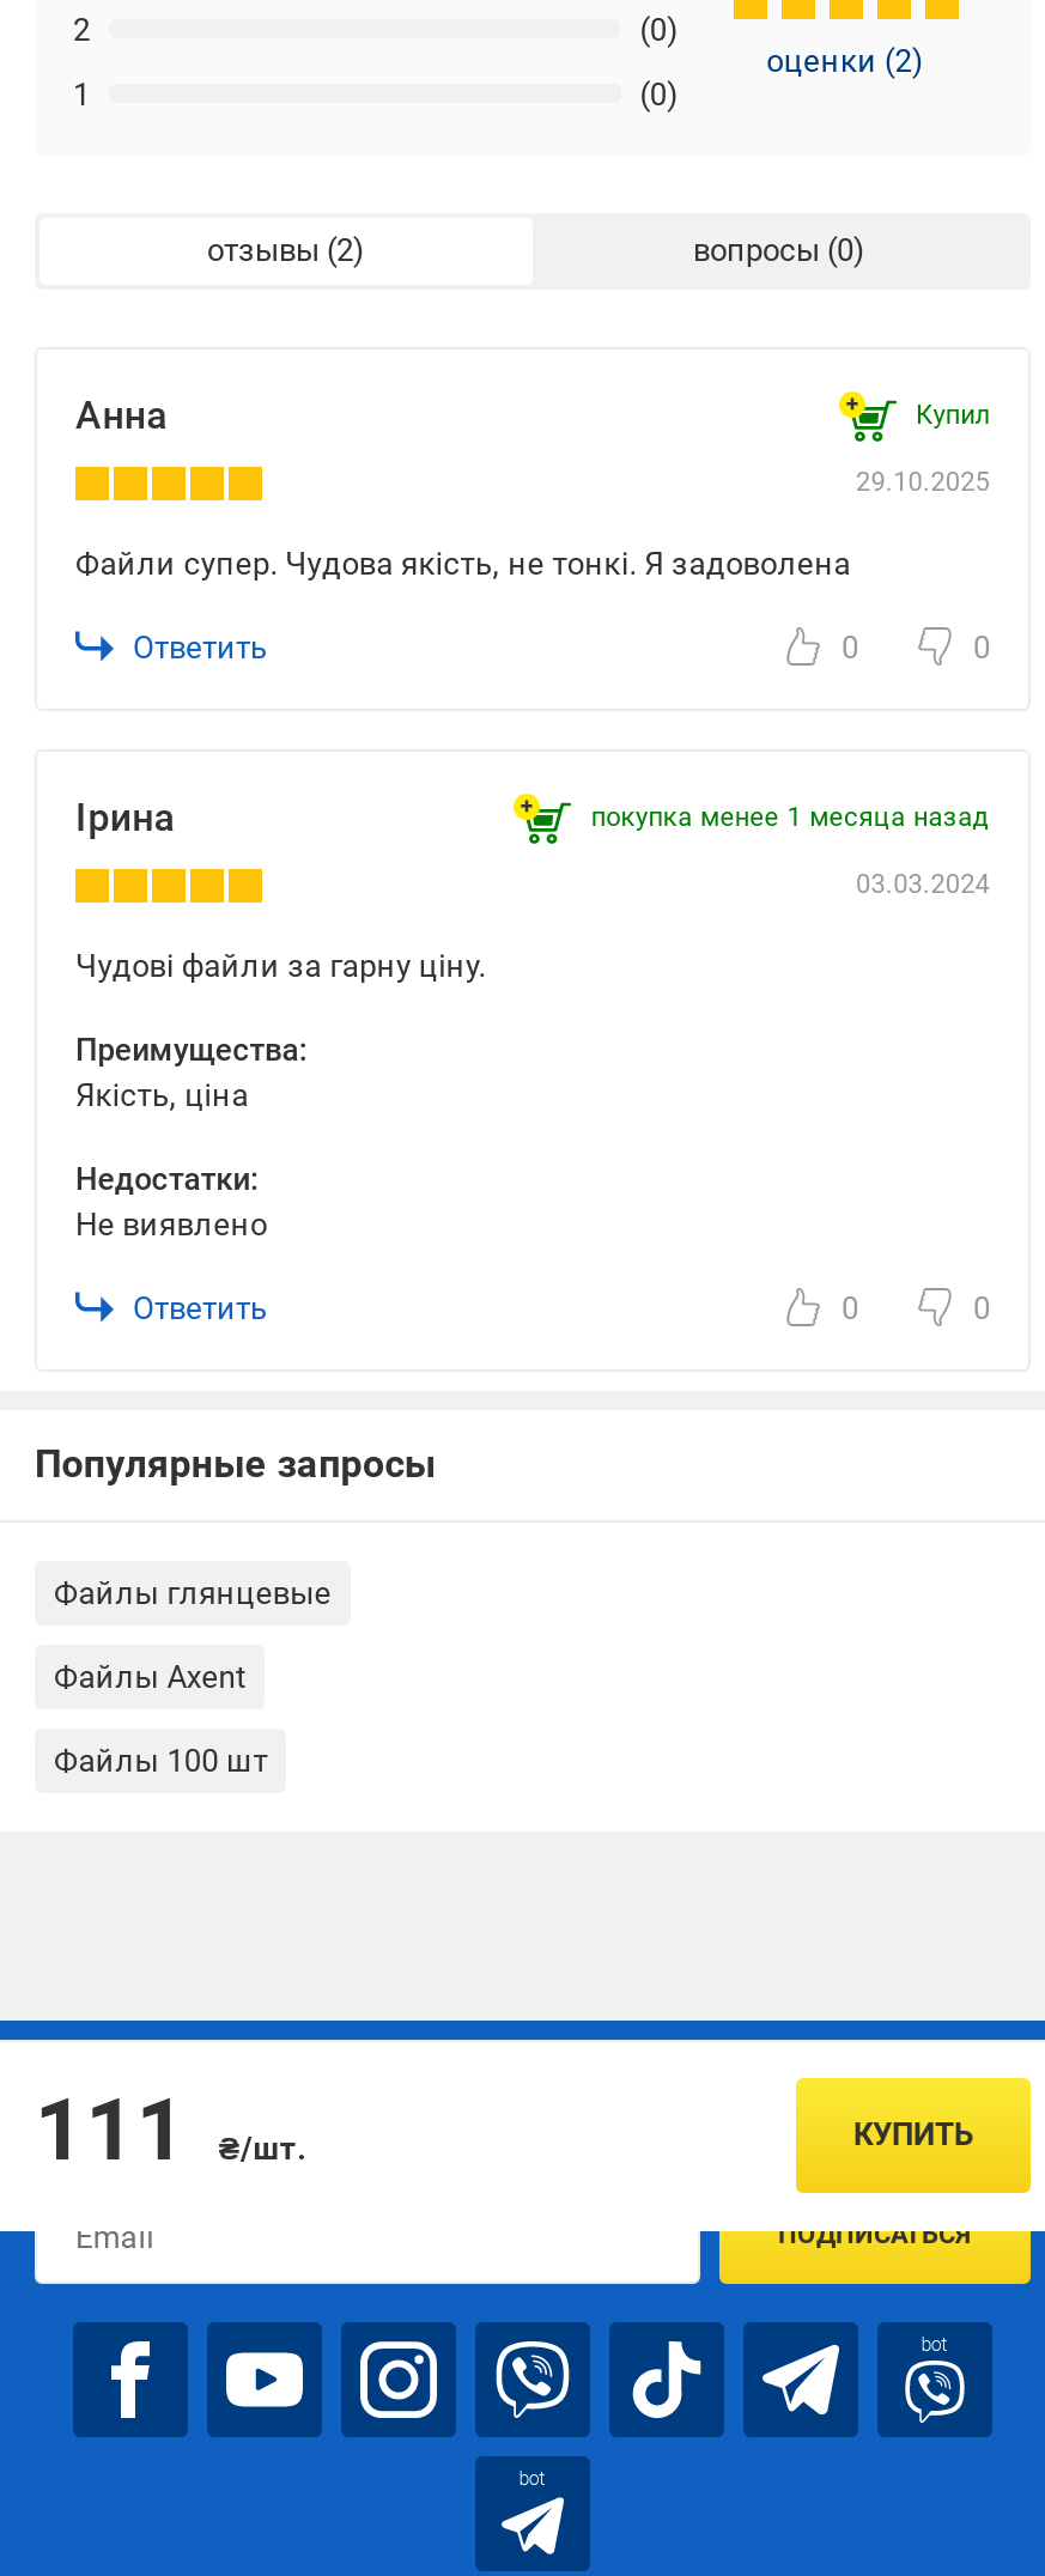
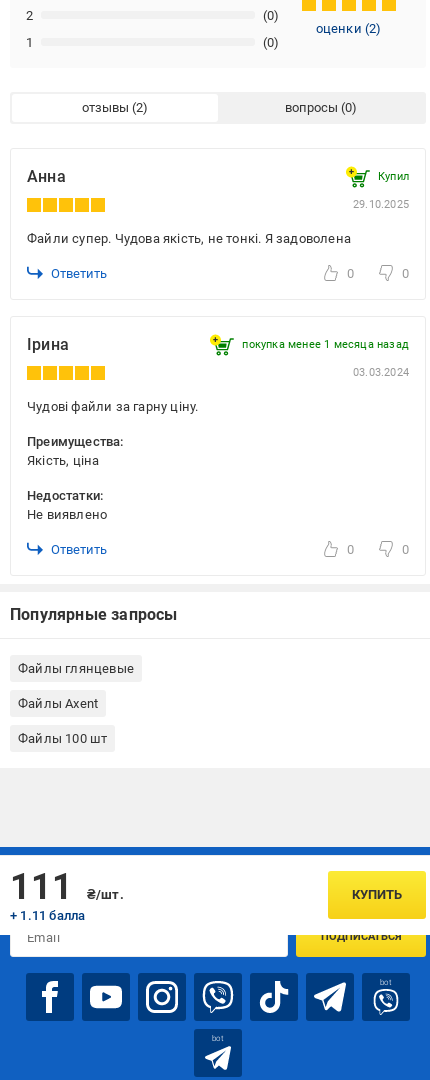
none -> [10,908,85,923] + 1.11 балла

